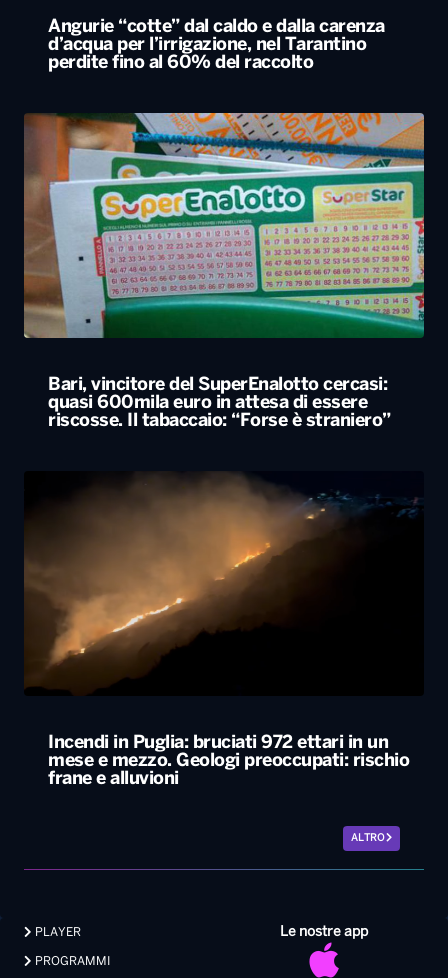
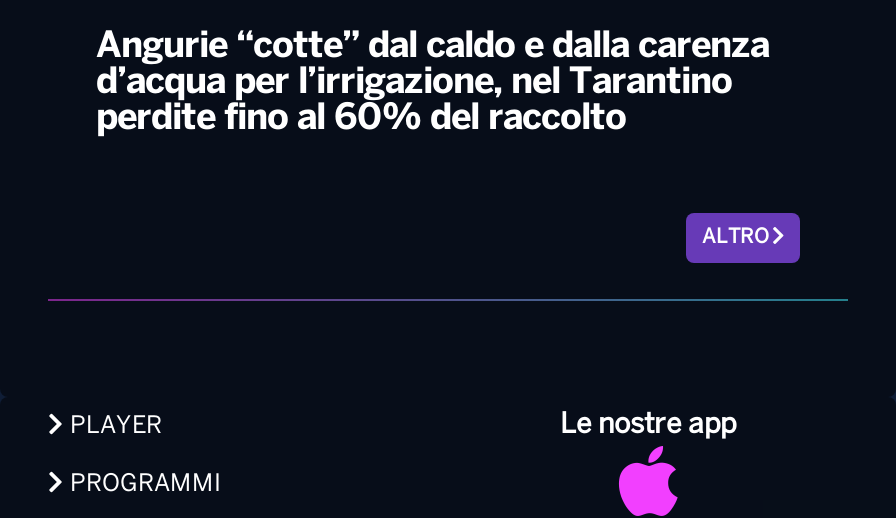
[23,112,425,430] [image] | Bari, vincitore del SuperEnalotto cercasi: | quasi 600mila euro in attesa di essere | riscosse. Il tabaccaio: “Forse è straniero” -> none
[24,472,349,687] [image] -> none
[48,734,409,787] Incendi in Puglia: bruciati 972 ettari in un | mese e mezzo. Geologi preoccupati: rischio | frane e alluvioni -> none

